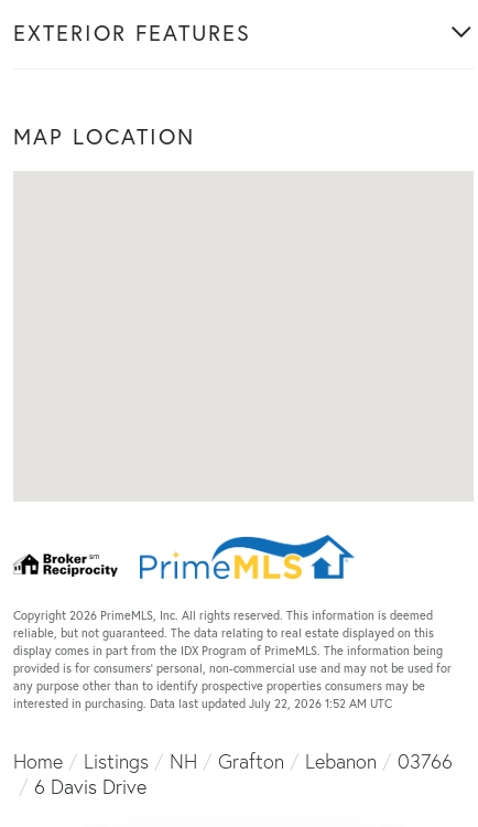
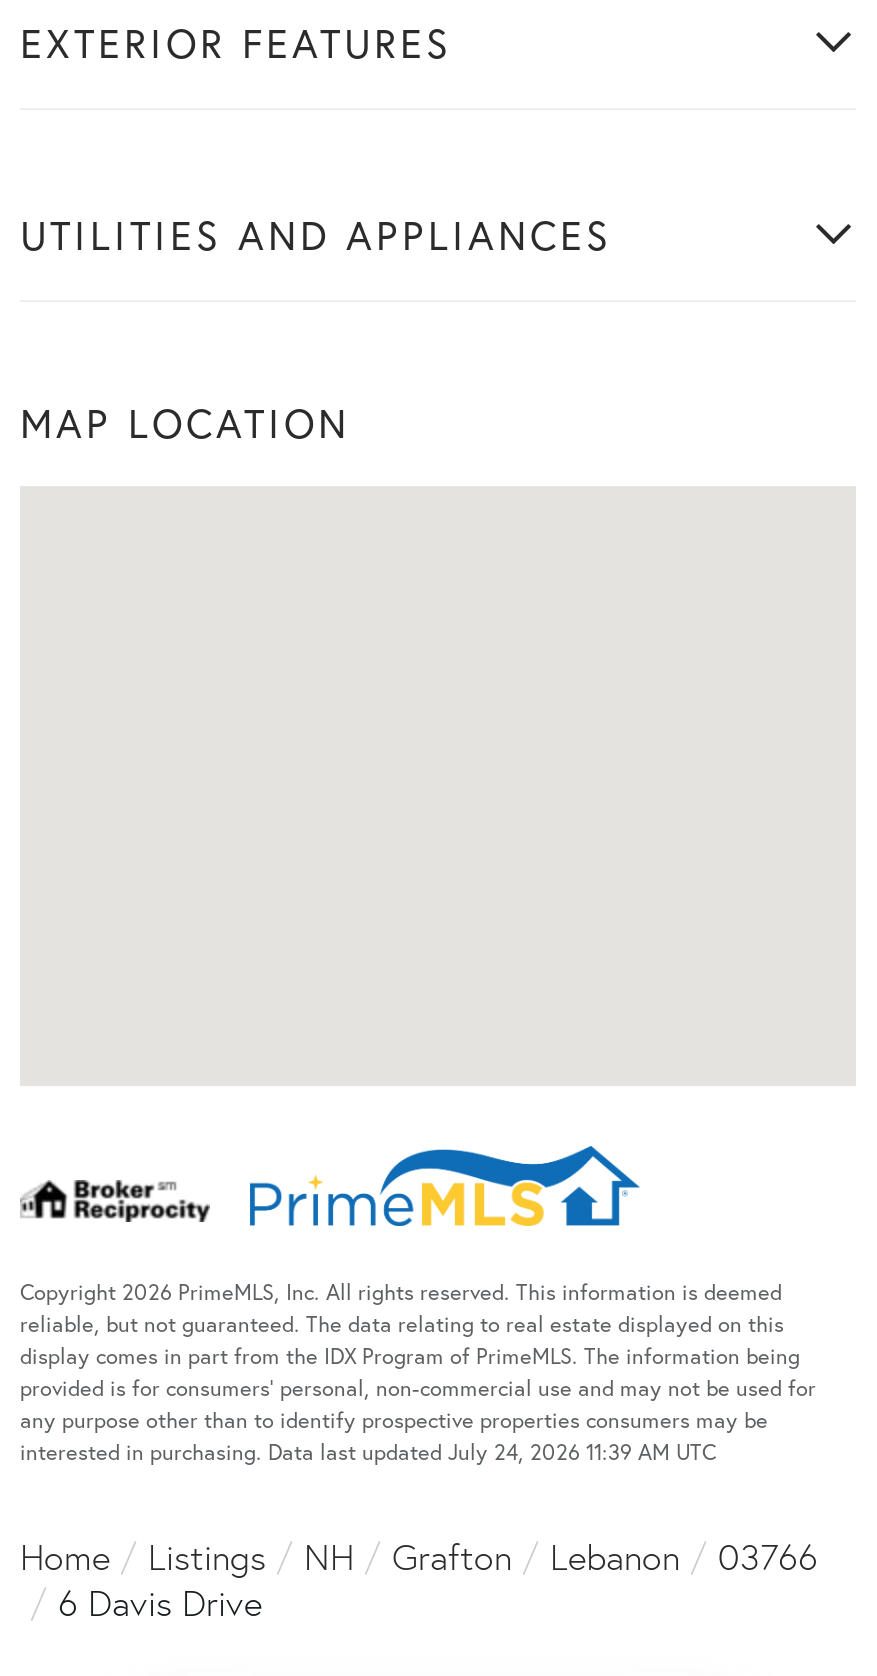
none -> [20,209,612,259] UTILITIES AND APPLIANCES
[13,695,392,711] interested in purchasing. Data last updated July 22, 2026 1:52 AM UTC -> [20,1437,716,1465] interested in purchasing. Data last updated July 24, 2026 11:39 AM UTC

